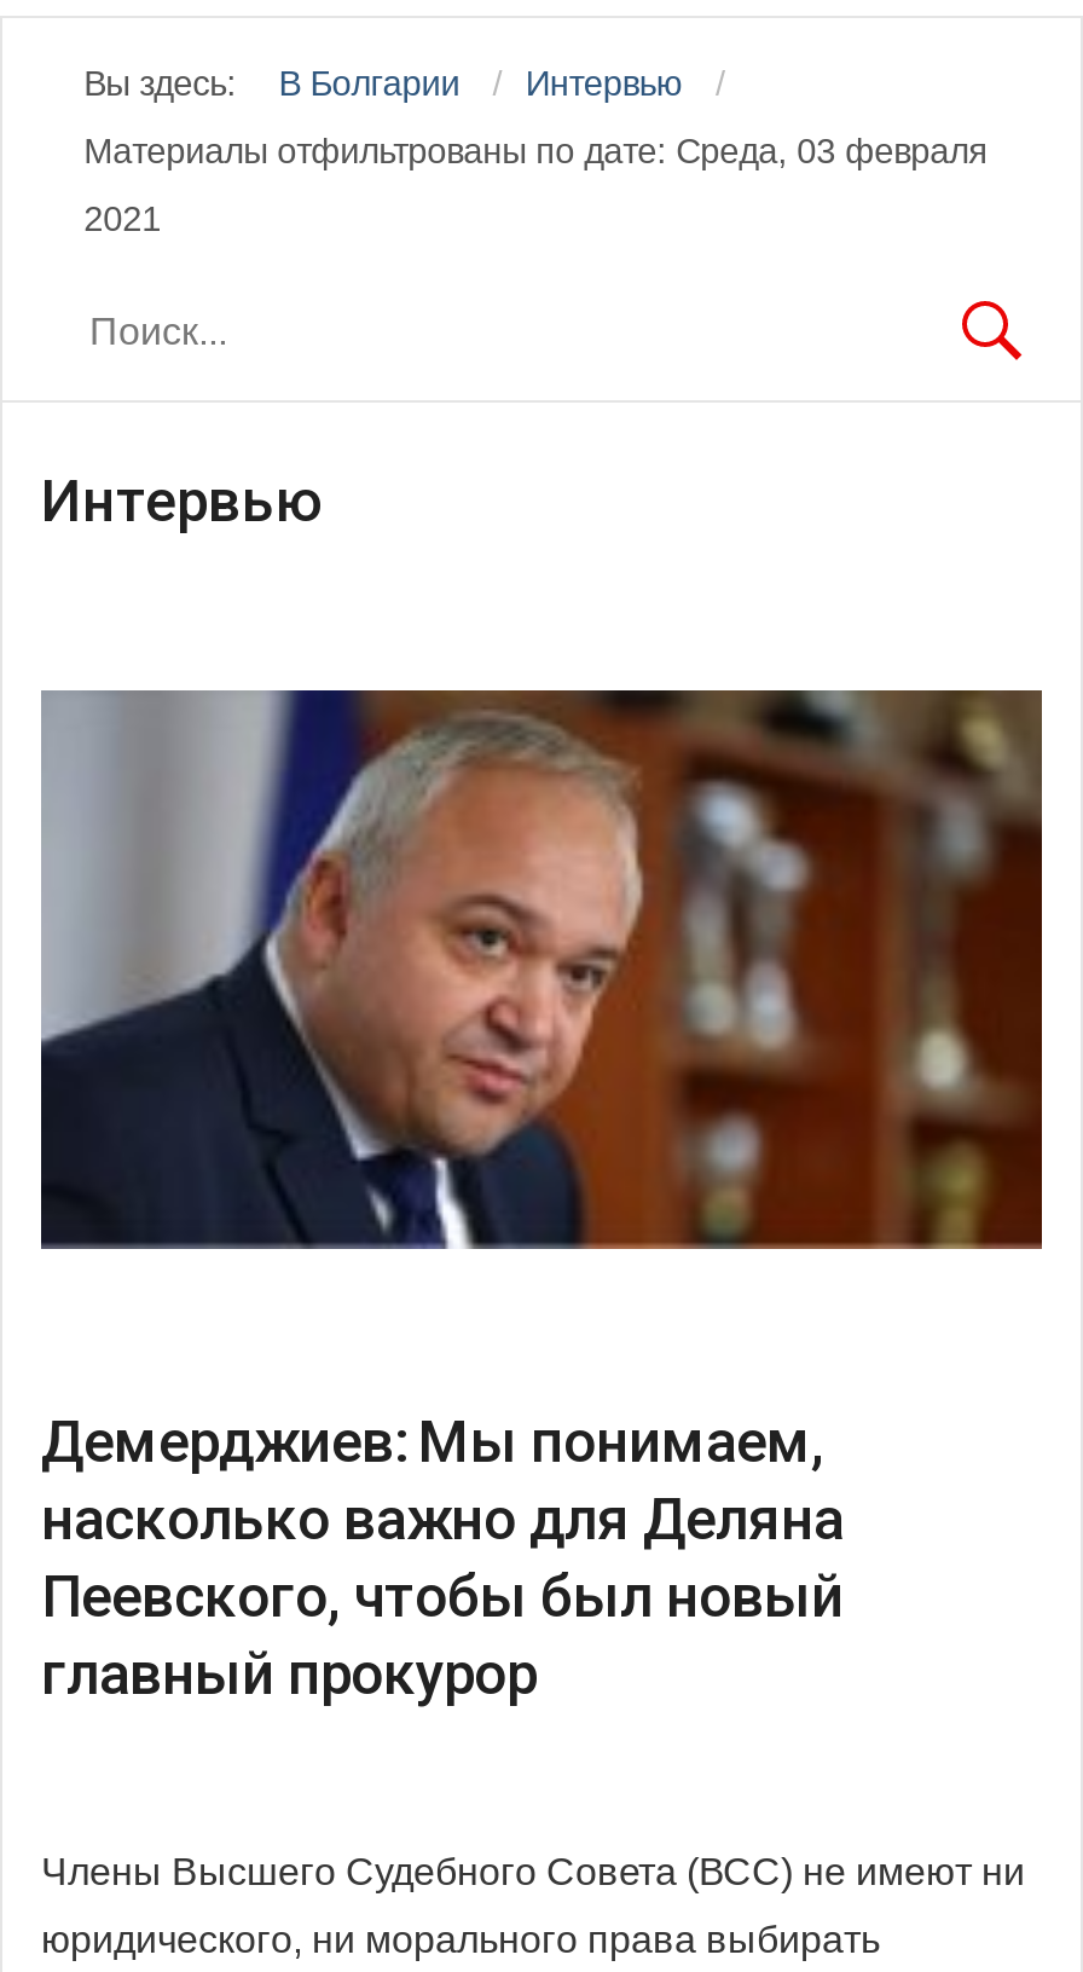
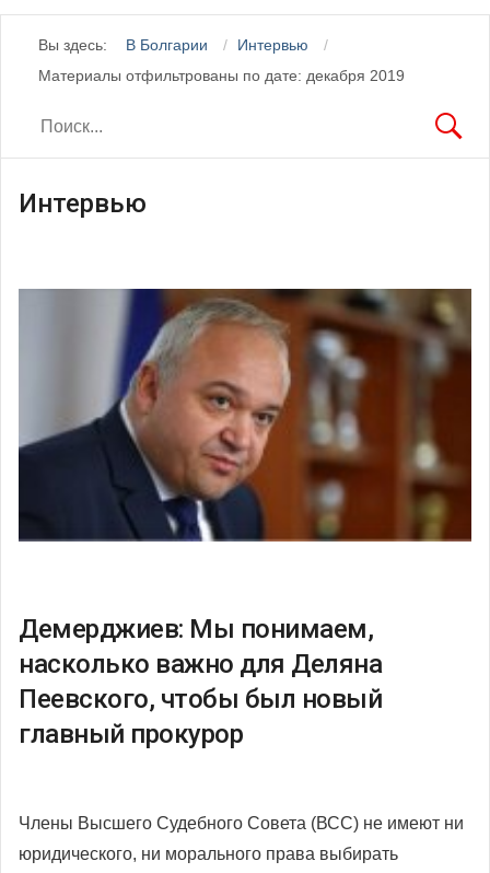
[84,131,988,238] Материалы отфильтрованы по дате: Среда, 03 февраля | 2021 -> [38,67,404,84] Материалы отфильтрованы по дате: декабря 2019

